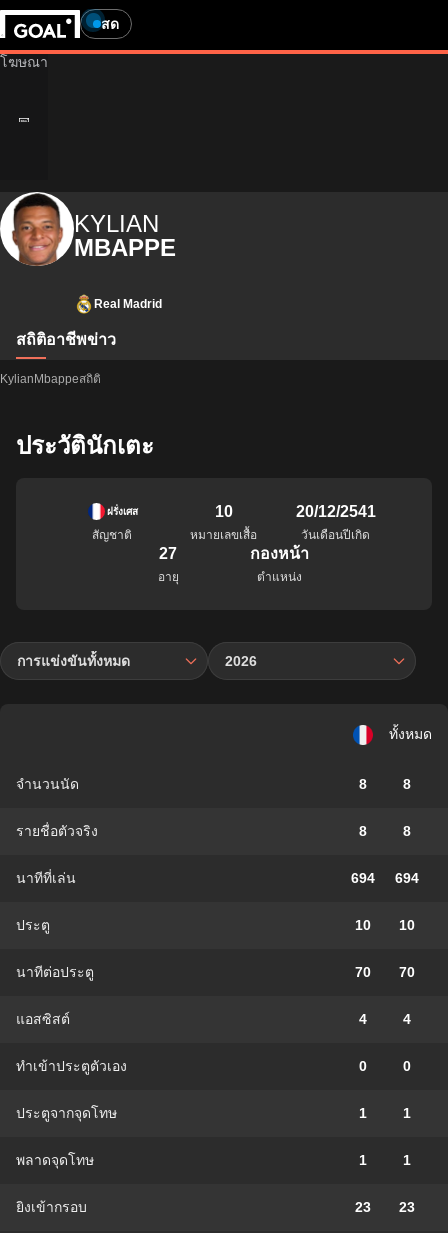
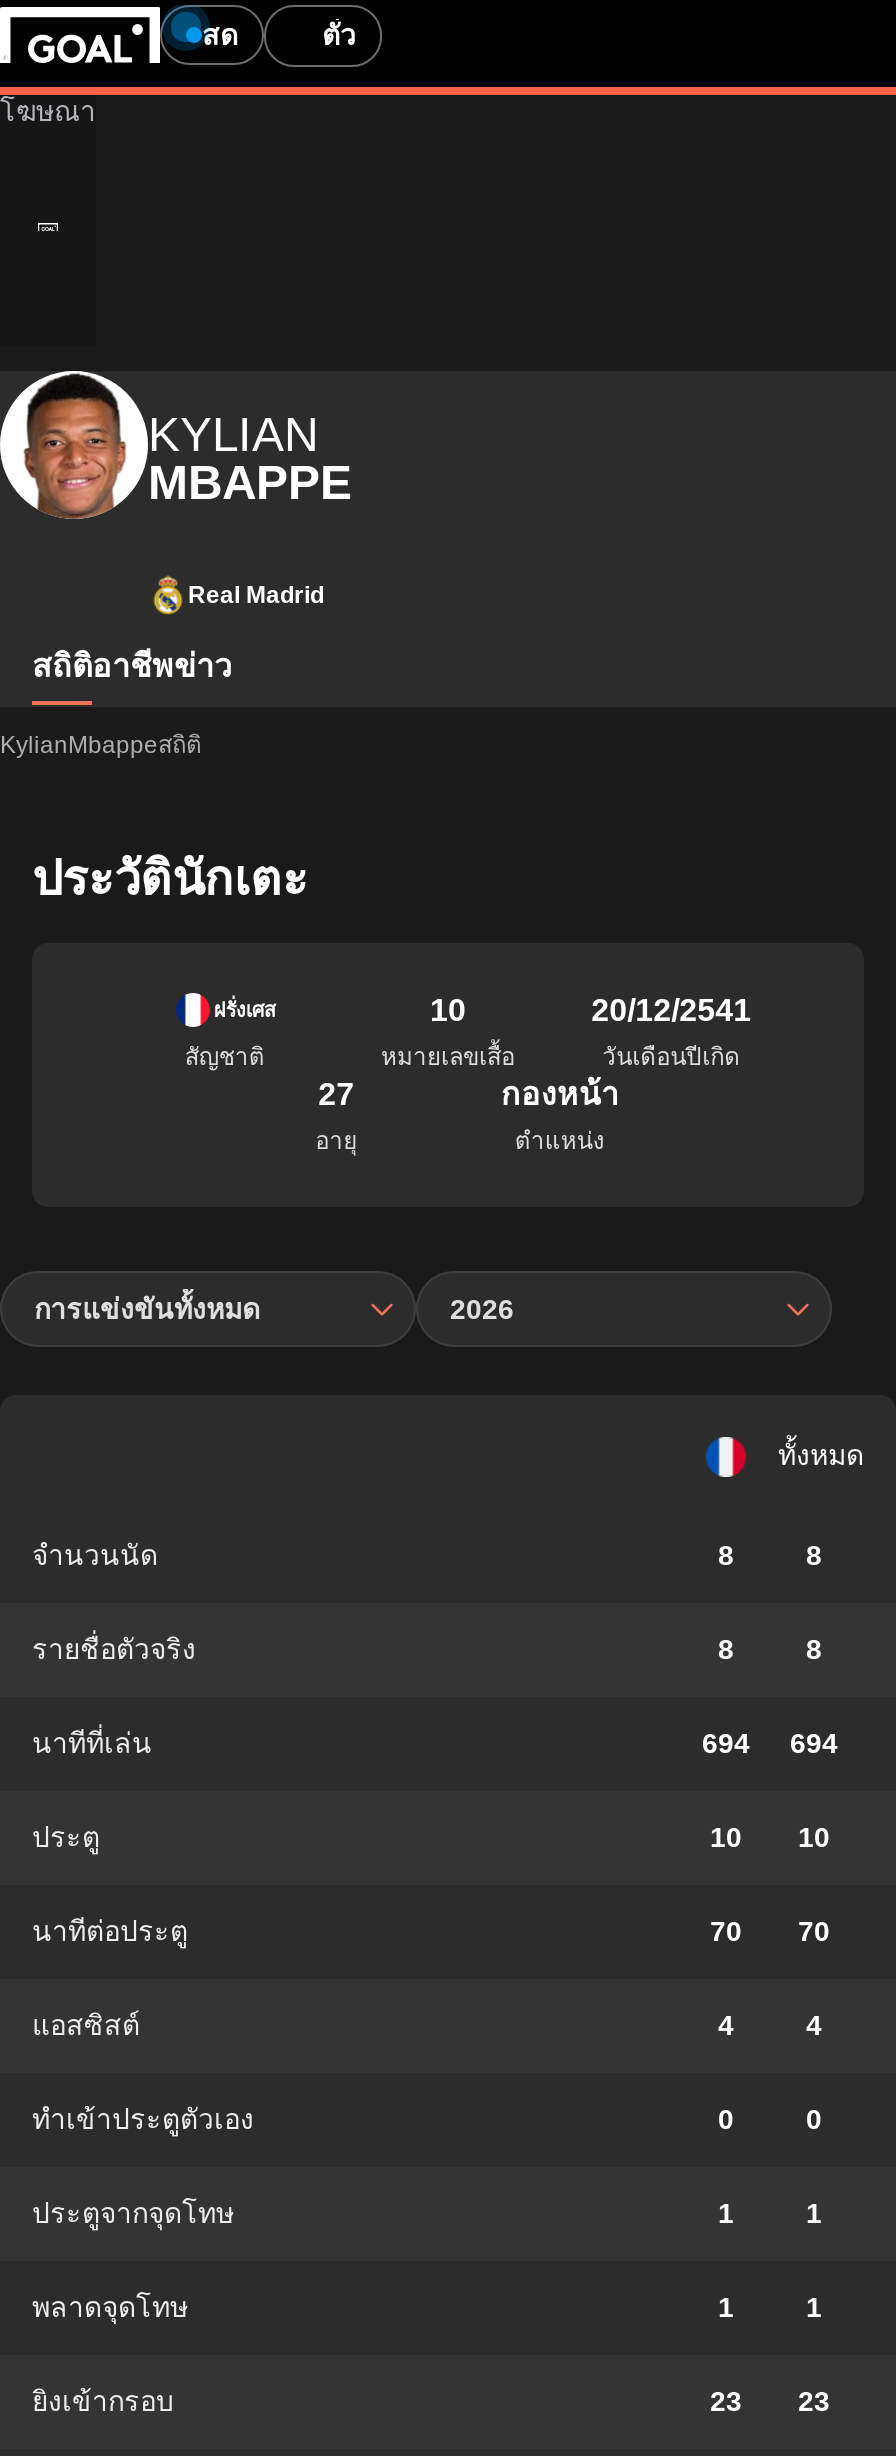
none -> [322,18,356,50] ตั๋ว

